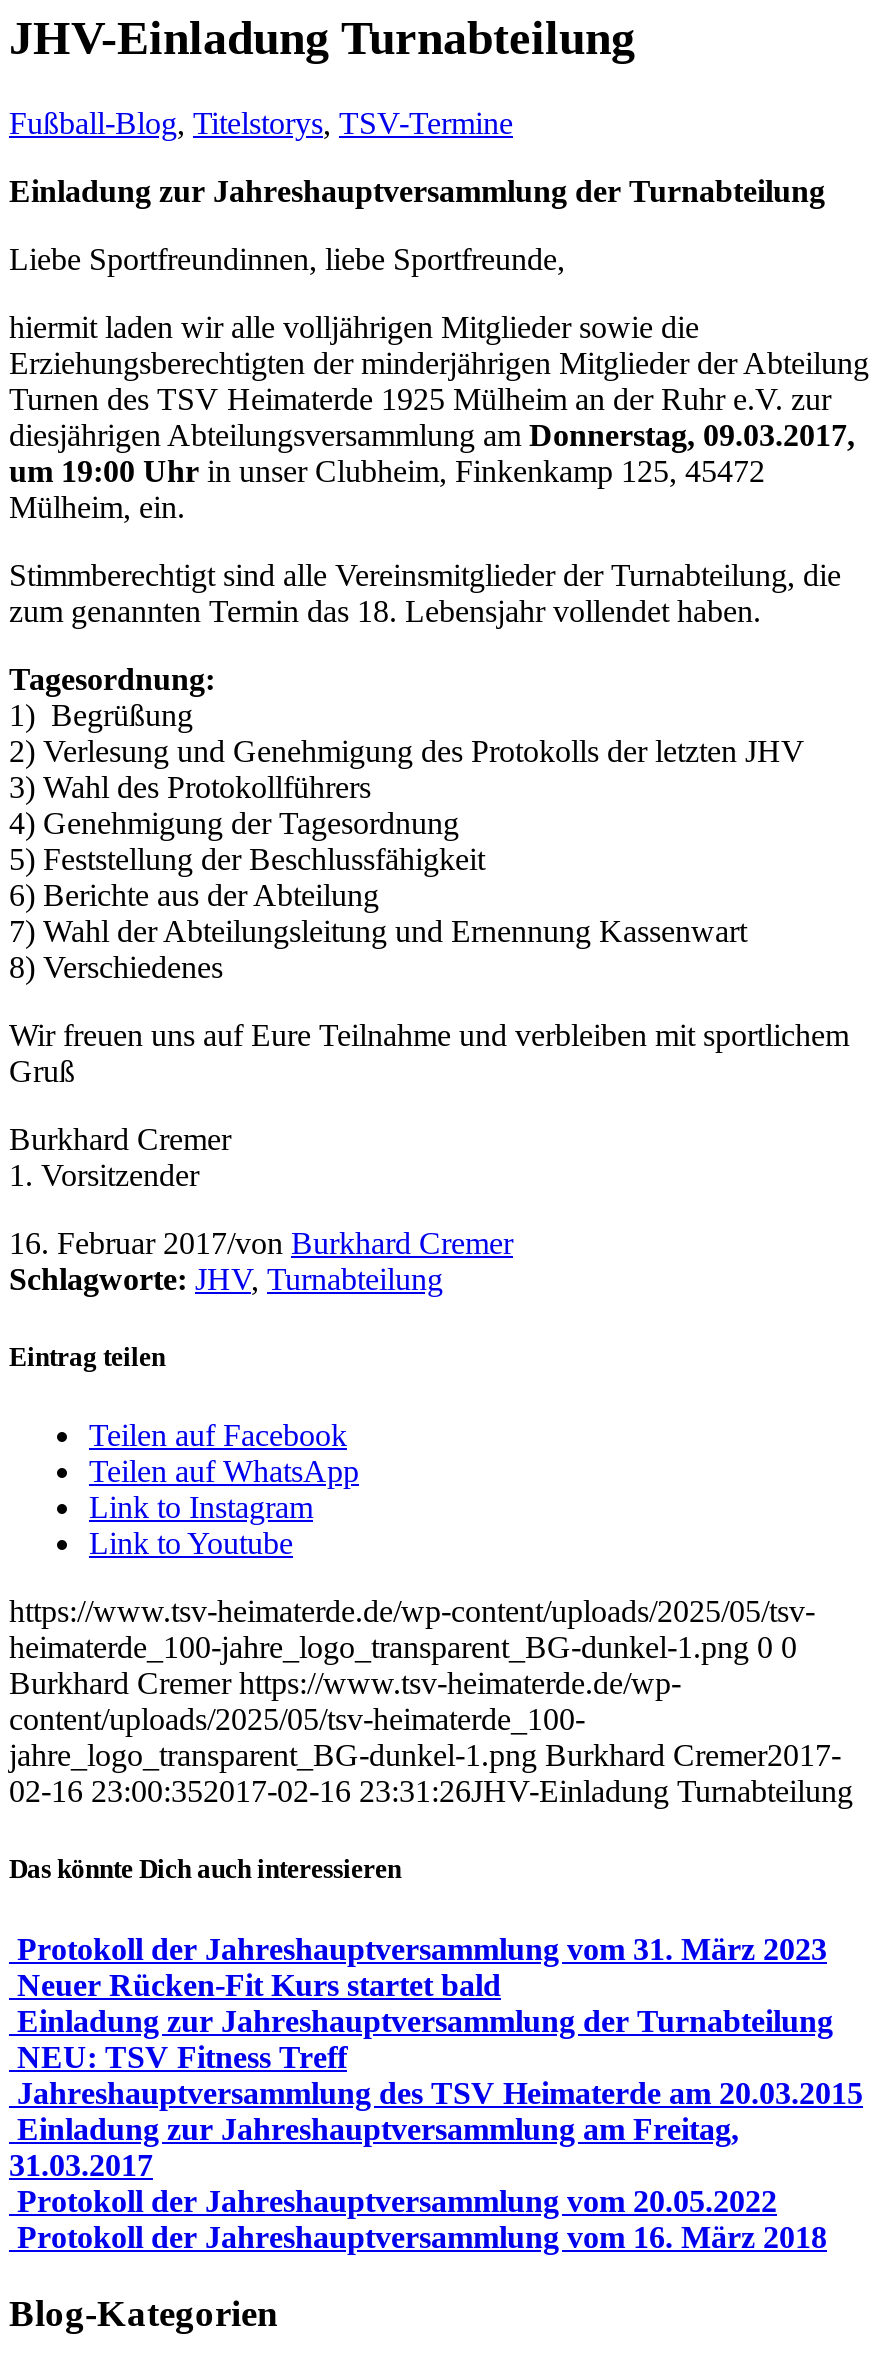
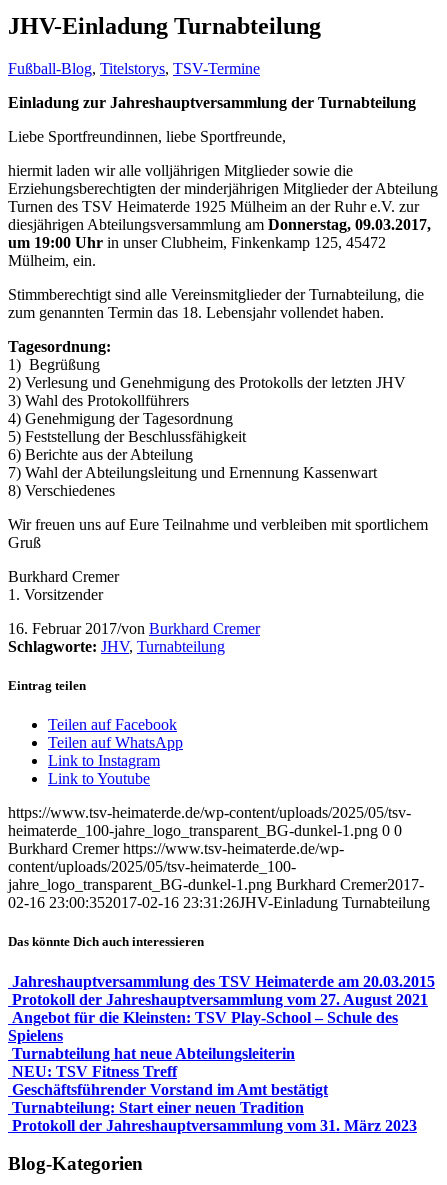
moved [17,1931,827,1965] -> [12,1116,417,1133]: Protokoll der Jahreshauptversammlung vom 31. März 2023
[17,1967,833,2037] Neuer Rücken-Fit Kurs startet bald | Einladung zur Jahreshauptversammlung der Turnabteilung -> none
moved [17,2039,347,2073] -> [12,1062,177,1079]: NEU: TSV Fitness Treff
moved [17,2075,863,2109] -> [12,972,435,989]: Jahreshauptversammlung des TSV Heimaterde am 20.03.2015
[9,2111,827,2253] Einladung zur Jahreshauptversammlung am Freitag, | 31.03.2017 | Protokoll der Jahreshauptversammlung vom 20.05.2022 | Protokoll der Jahreshauptversammlung vom 16. März 2018 -> [8,990,428,1115] Protokoll der Jahreshauptversammlung vom 27. August 2021 | Angebot für die Kleinsten: TSV Play-School – Schule des | Spielens | Turnabteilung hat neue Abteilungsleiterin | Geschäftsführender Vorstand im Amt bestätigt | Turnabteilung: Start einer neuen Tradition

